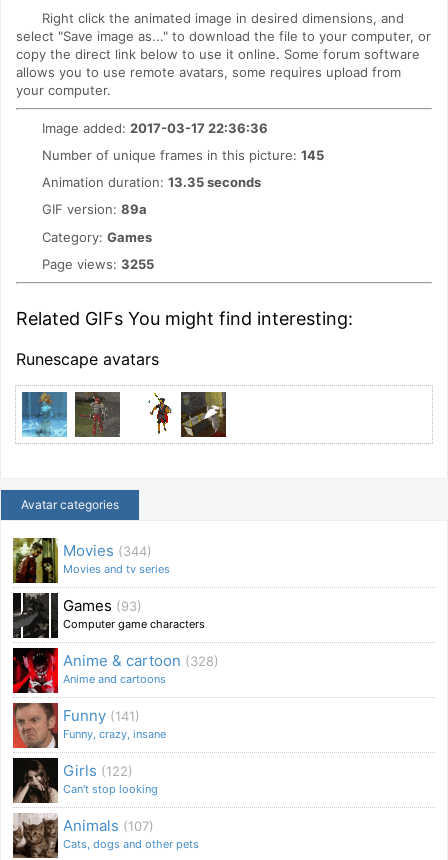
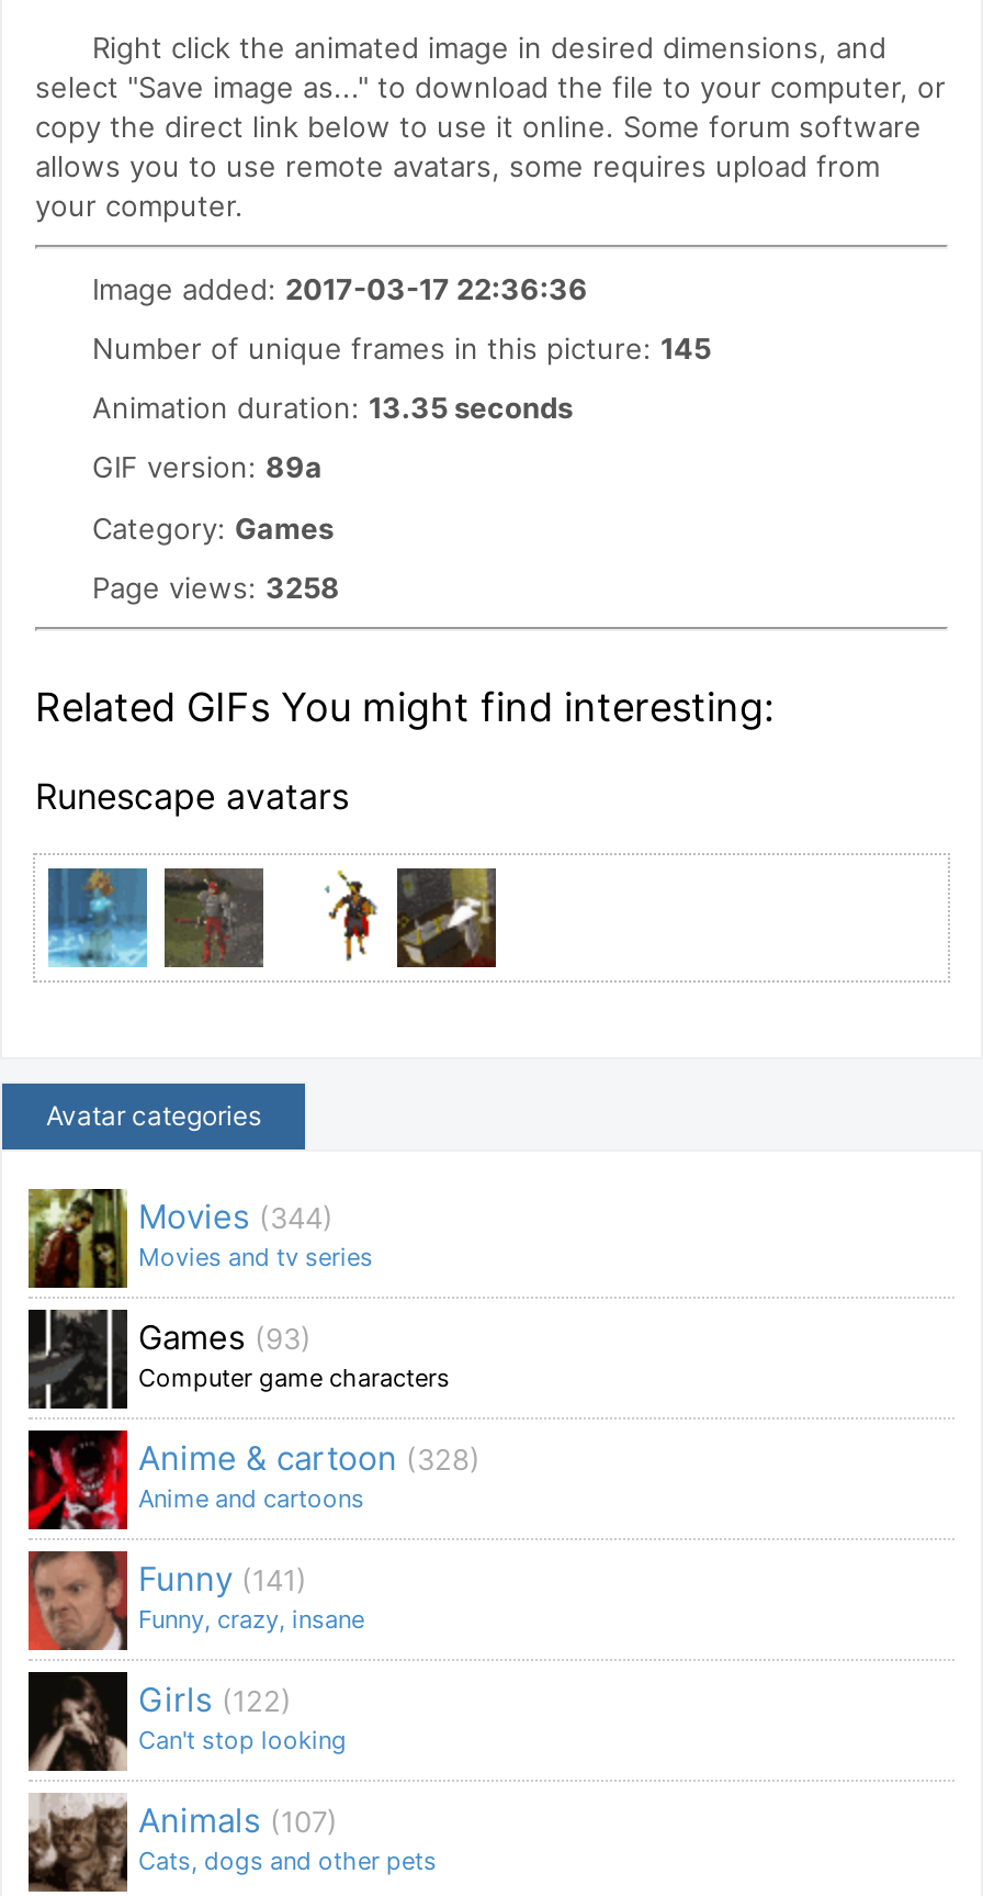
[42,256,154,272] Page views: 3255 -> [92,569,340,604] Page views: 3258

